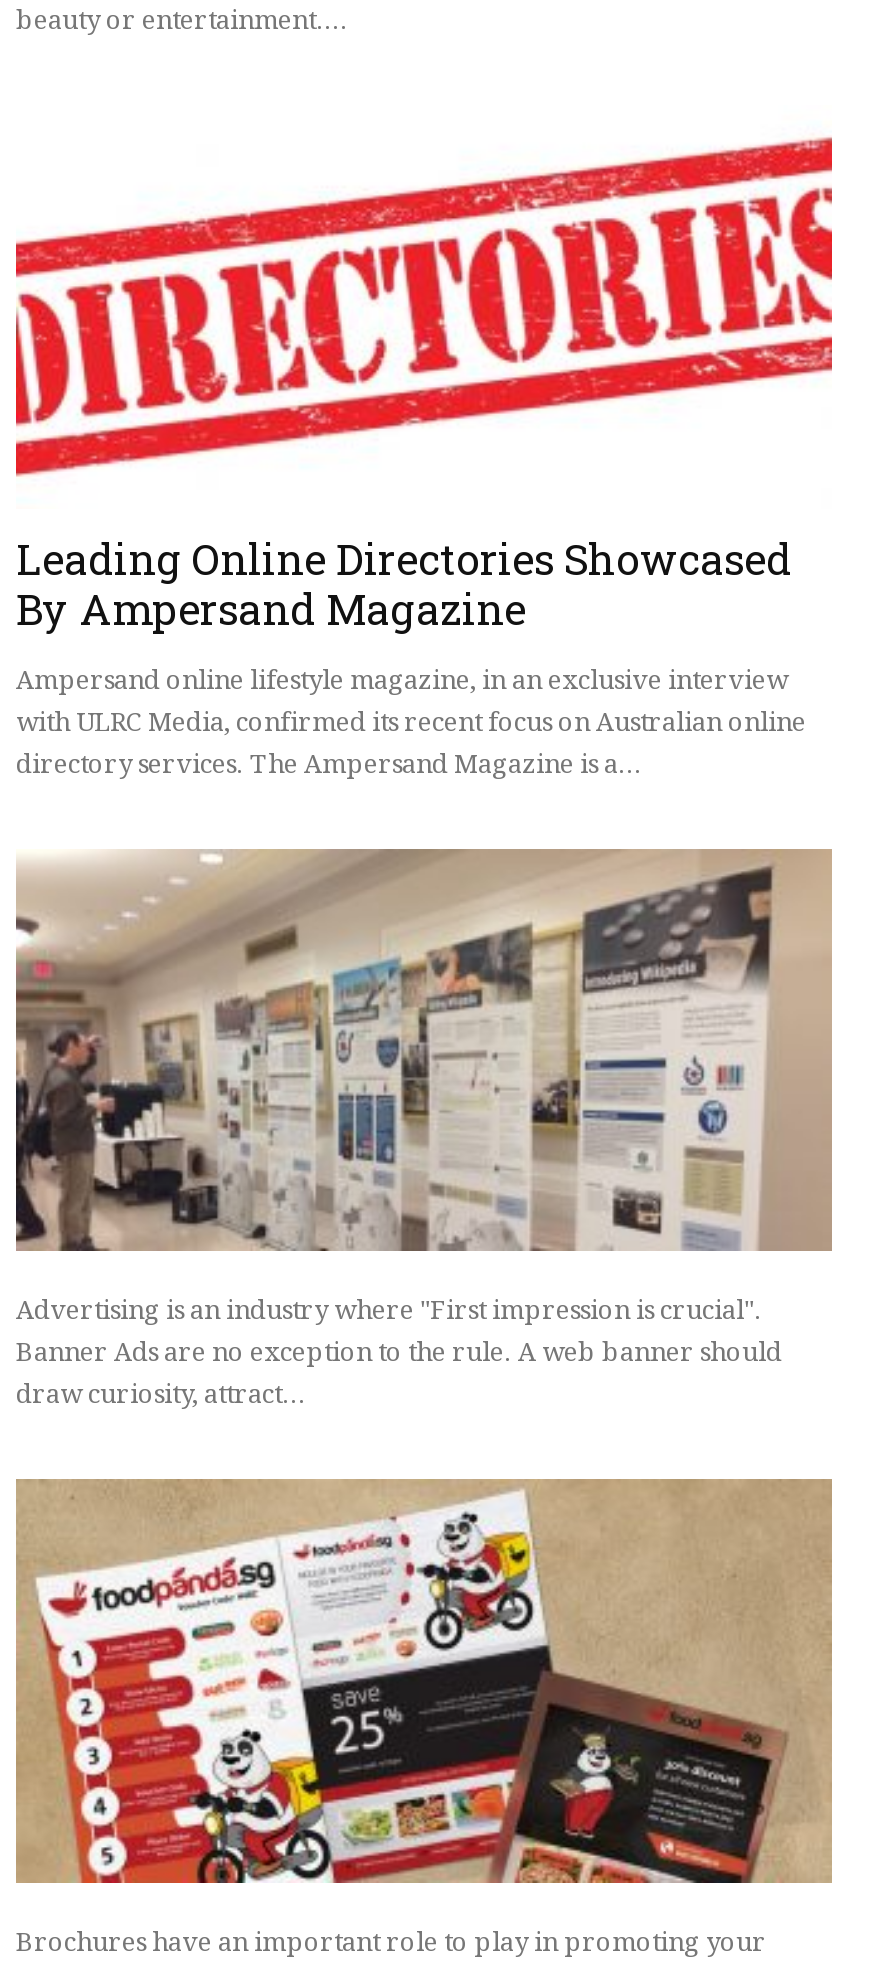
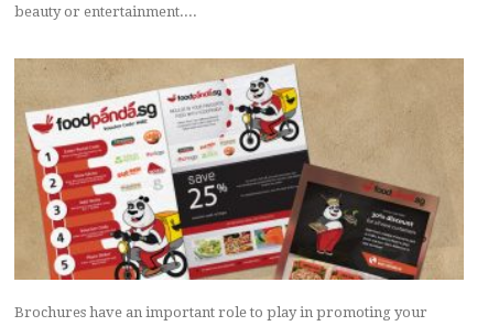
[14,136,834,778] [image] | Leading Online Directories Showcased | By Ampersand Magazine | Ampersand online lifestyle magazine, in an exclusive interview | with ULRC Media, confirmed its recent focus on Australian online | directory services. The Ampersand Magazine is a... -> none
[14,848,834,1409] [image] | Advertising is an industry where "First impression is crucial". | Banner Ads are no exception to the rule. A web banner should | draw curiosity, attract... -> none

